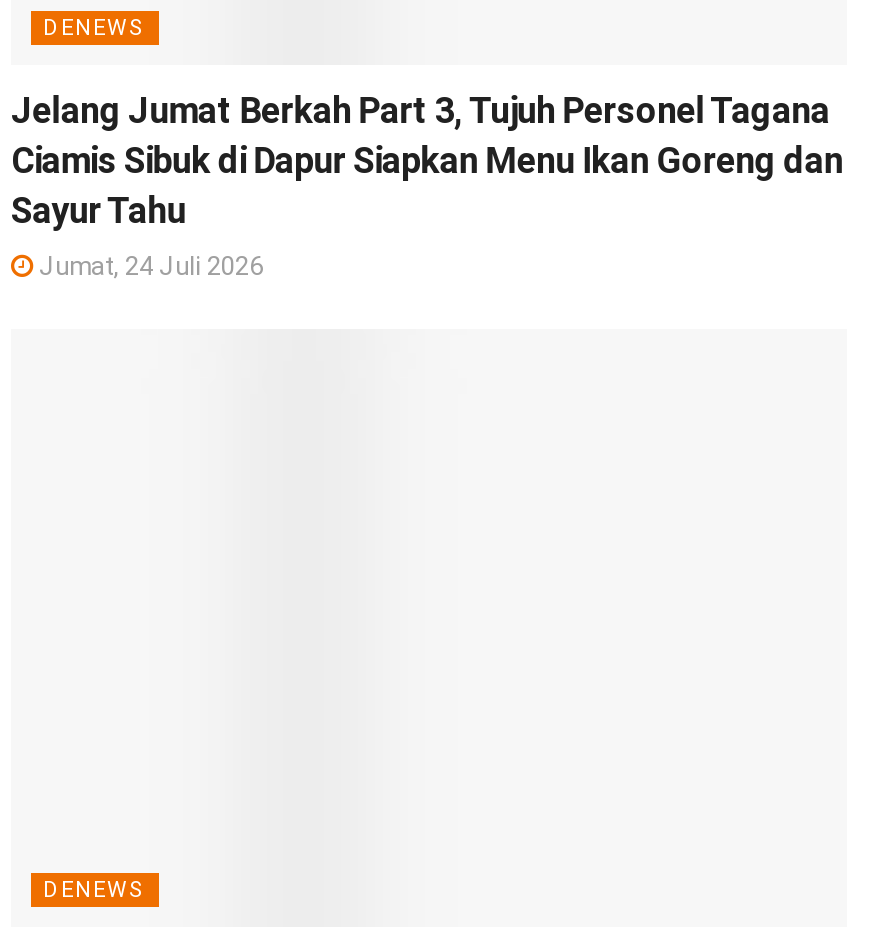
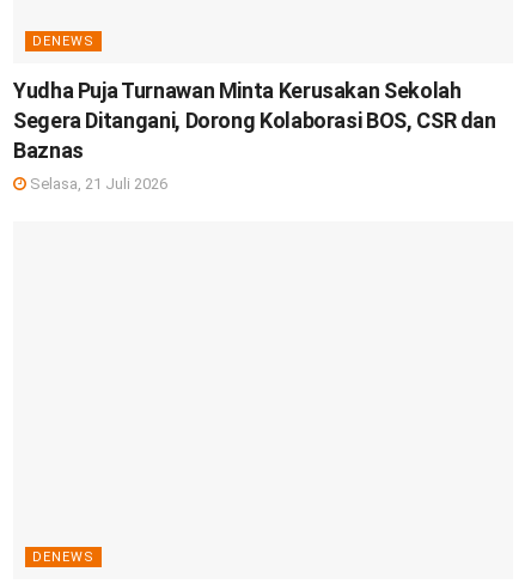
[11,89,843,231] Jelang Jumat Berkah Part 3, Tujuh Personel Tagana | Ciamis Sibuk di Dapur Siapkan Menu Ikan Goreng dan | Sayur Tahu -> [13,78,496,163] Yudha Puja Turnawan Minta Kerusakan Sekolah | Segera Ditangani, Dorong Kolaborasi BOS, CSR dan | Baznas
[33,251,263,281] Jumat, 24 Juli 2026 -> [26,175,167,193] Selasa, 21 Juli 2026

